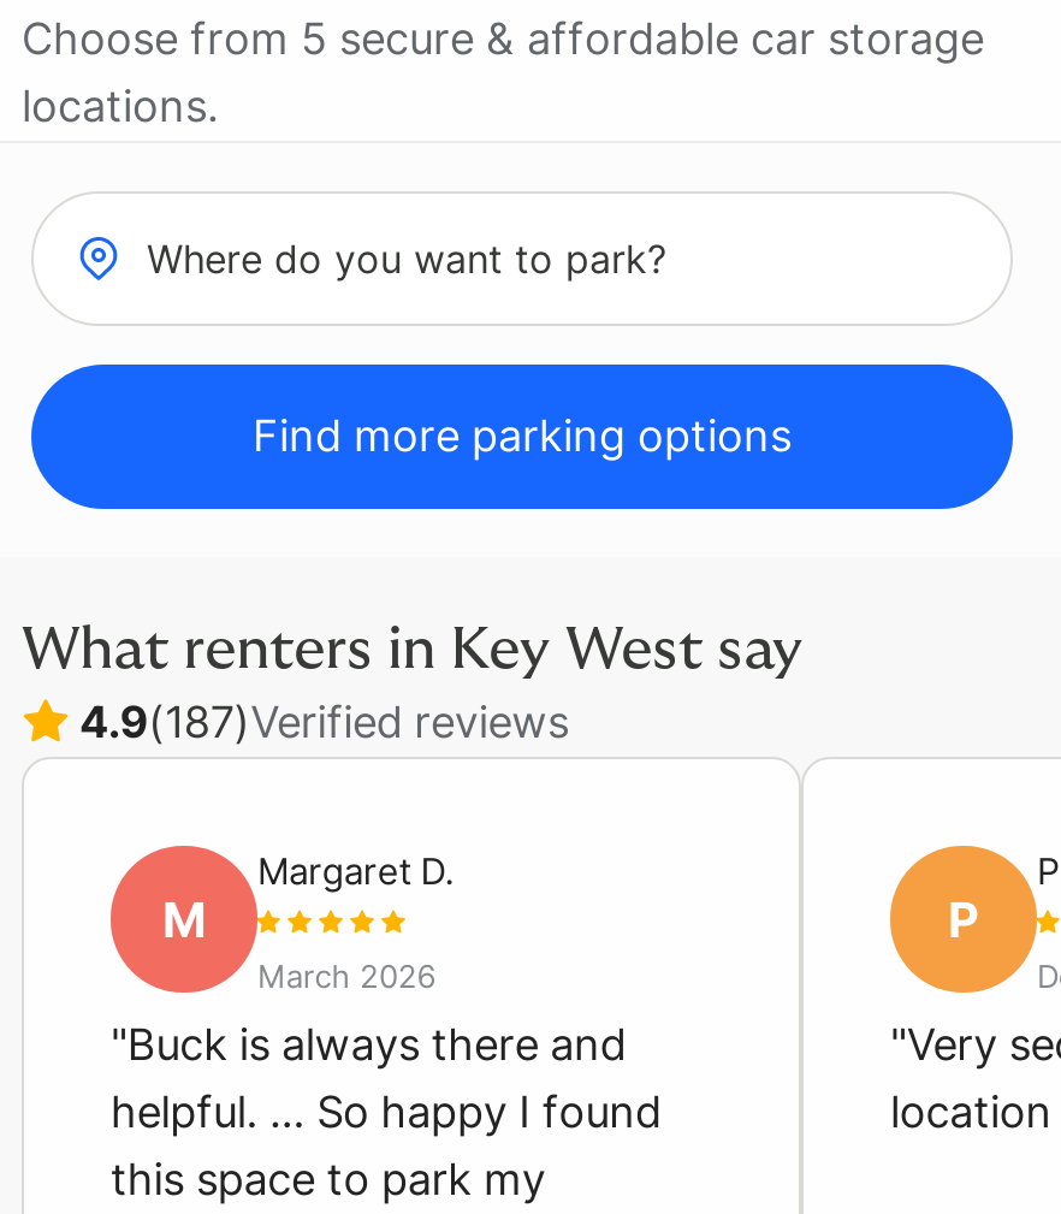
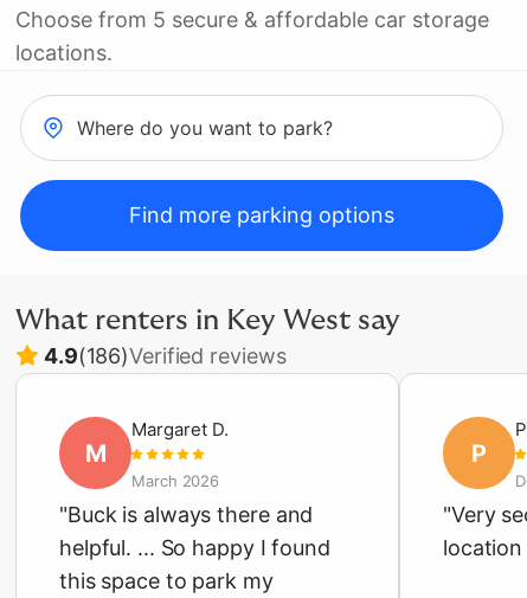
[79,697,569,747] 4.9(187)Verified reviews -> [44,343,286,368] 4.9(186)Verified reviews

